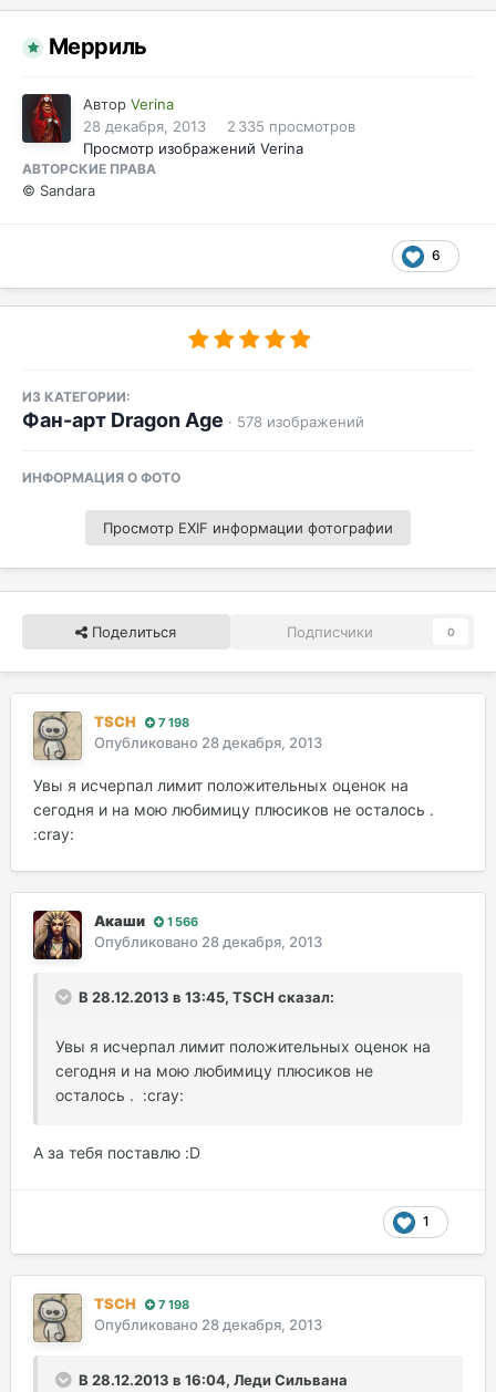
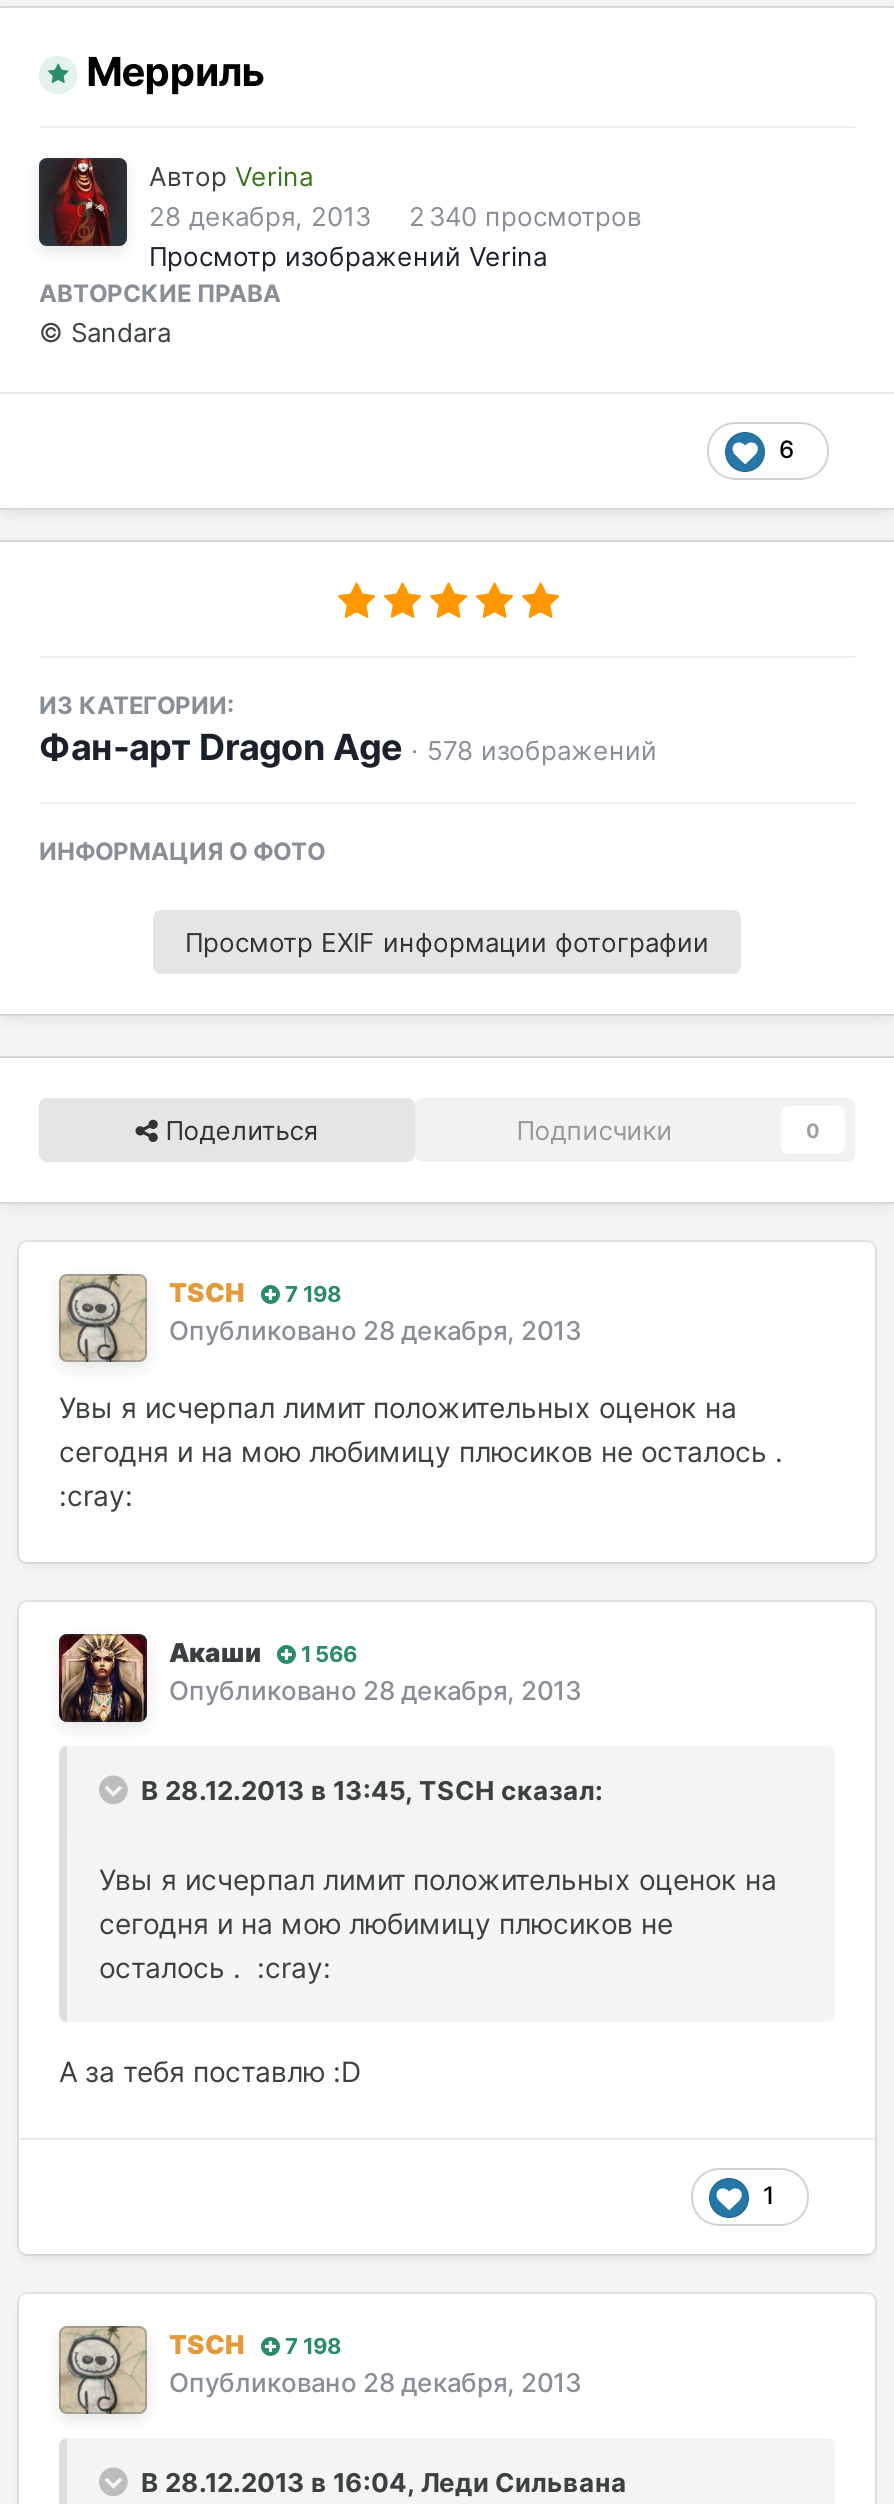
[83,118,355,135] 28 декабря, 2013 2 335 просмотров -> [149,200,641,232] 28 декабря, 2013 2 340 просмотров

